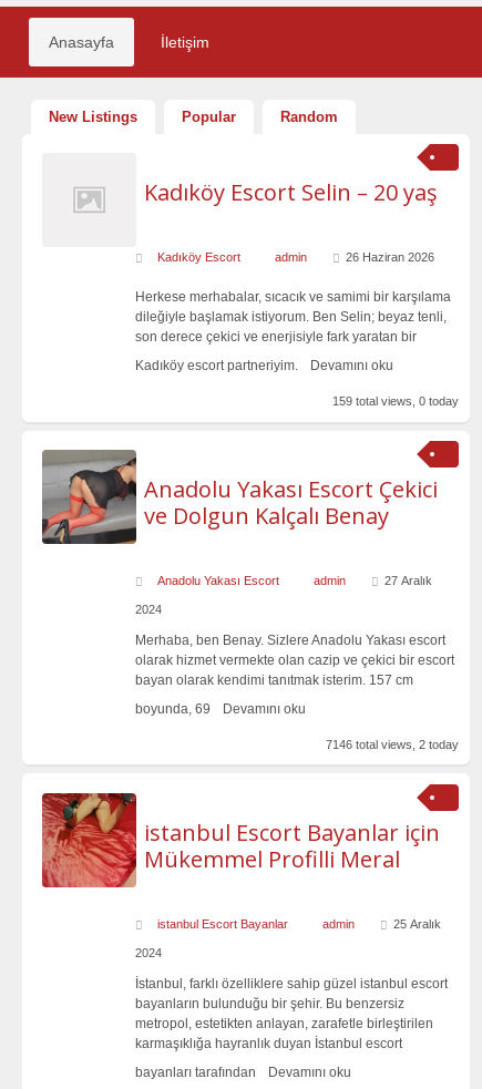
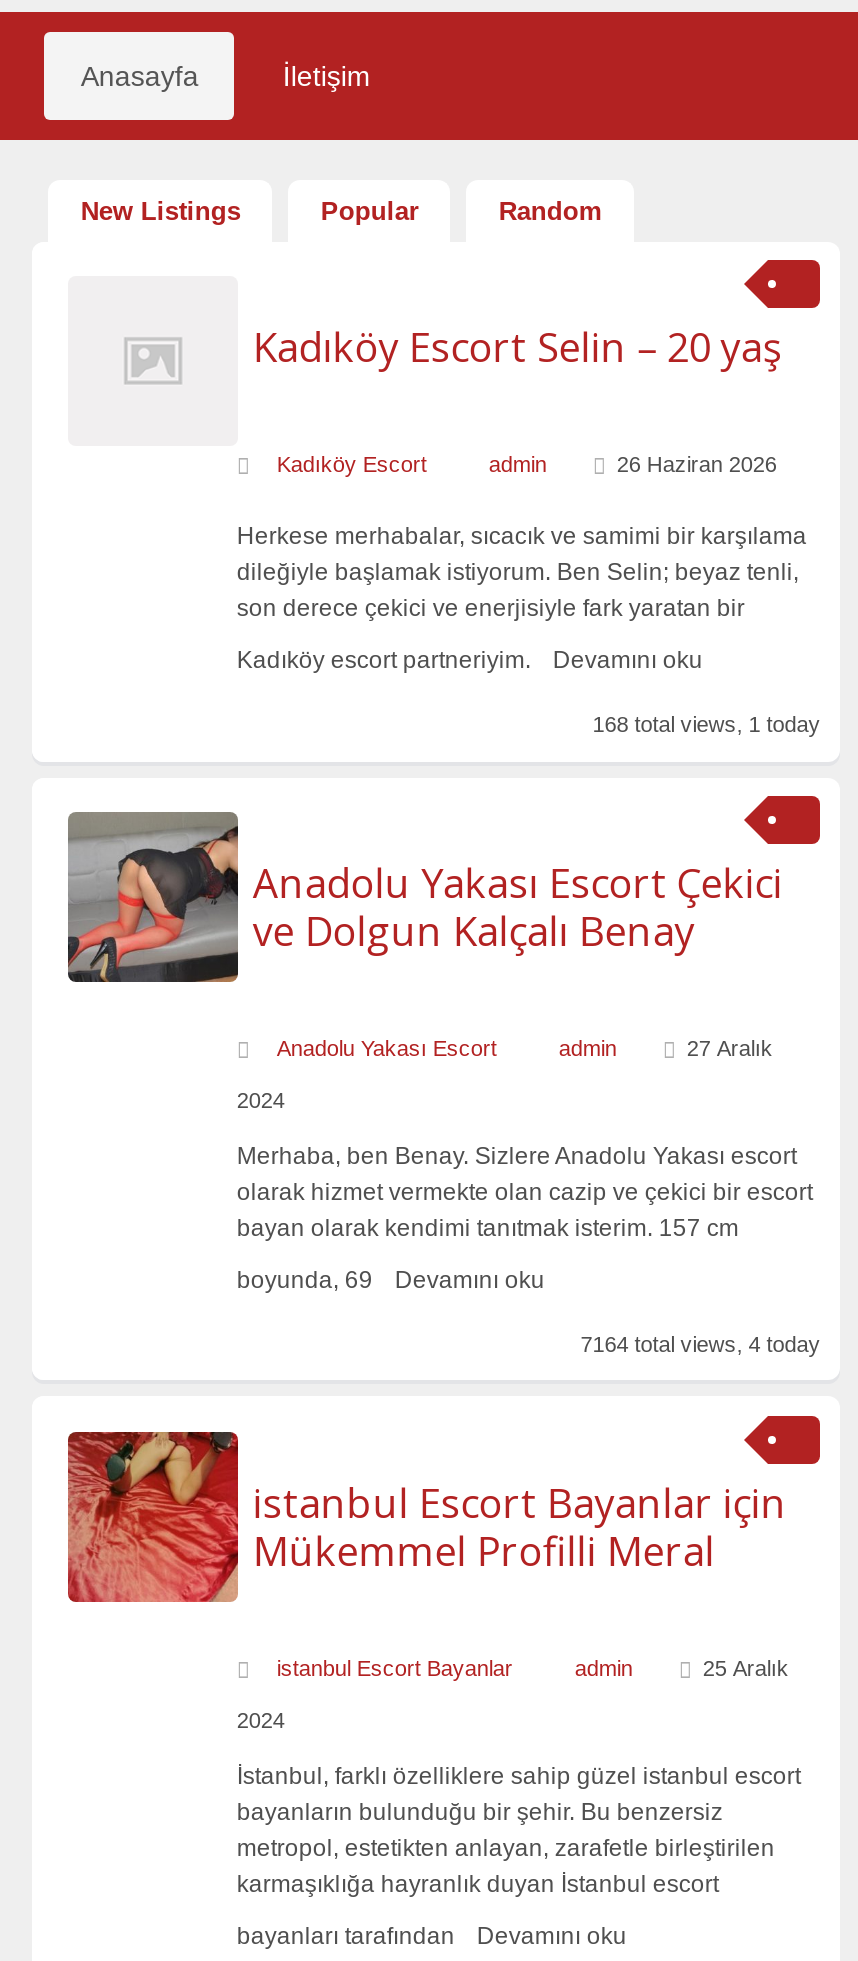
[333,395,459,408] 159 total views, 0 today -> [593,713,821,737] 168 total views, 1 today
[326,738,459,751] 7146 total views, 2 today -> [581,1332,821,1356] 7164 total views, 4 today

